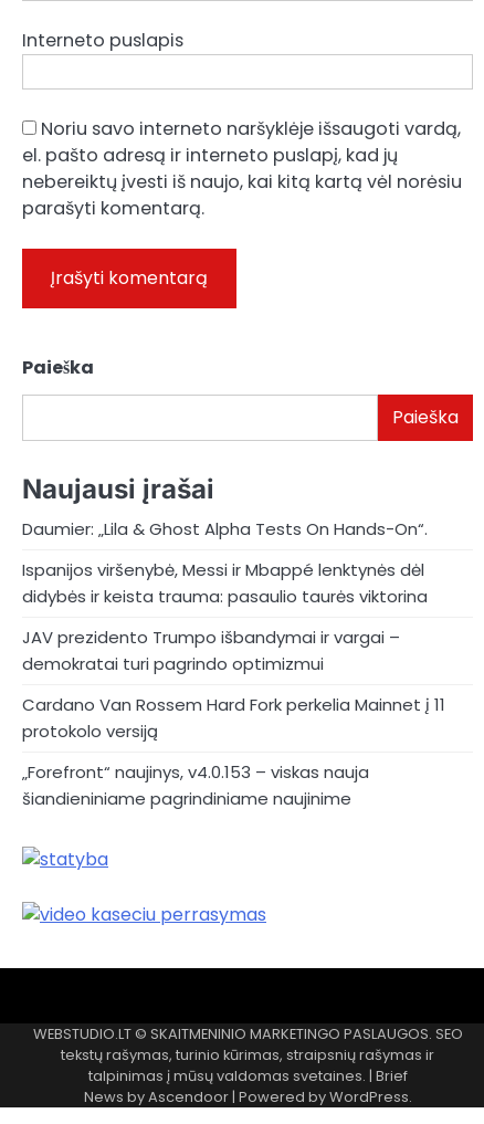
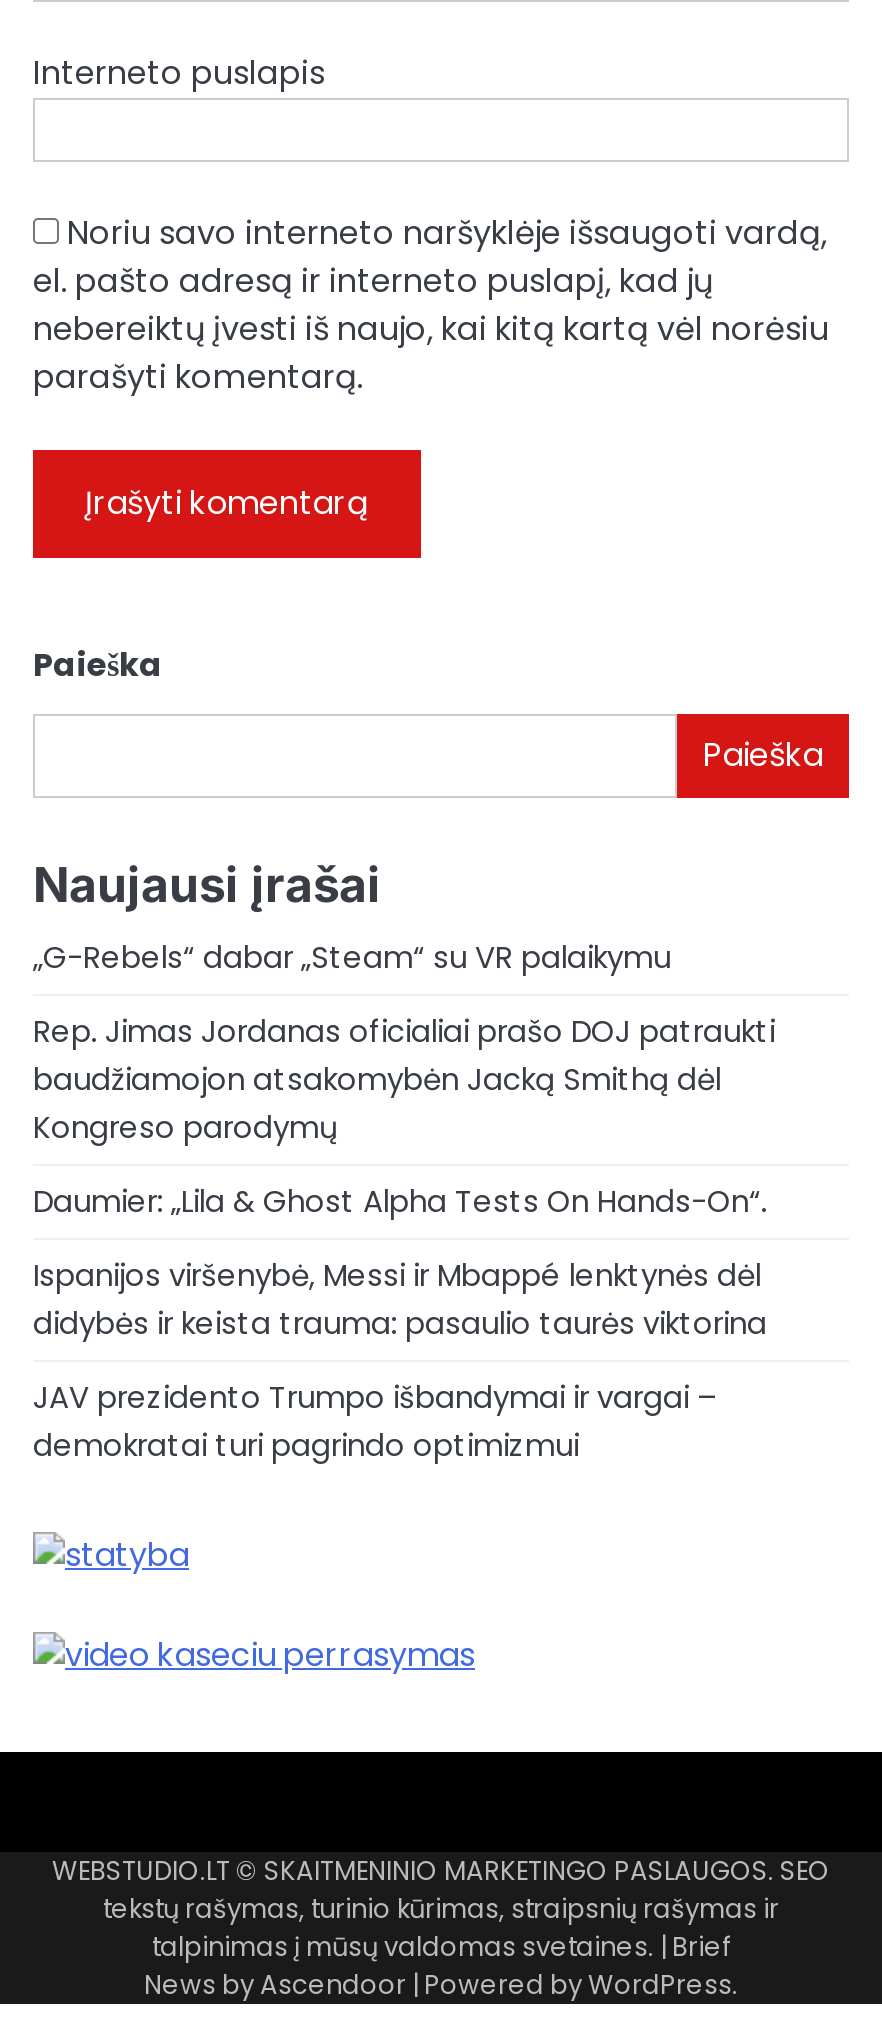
none -> [33,936,775,1148] „G-Rebels“ dabar „Steam“ su VR palaikymu | Rep. Jimas Jordanas oficialiai prašo DOJ patraukti | baudžiamojon atsakomybėn Jacką Smithą dėl | Kongreso parodymų
moved [22,517,428,675] -> [33,1180,767,1466]: Daumier: „Lila & Ghost Alpha Tests On Hands-On“. | Ispanijos viršenybė, Messi ir Mbappé lenktynės dėl | didybės ir keista trauma: pasaulio taurės viktorina | JAV prezidento Trumpo išbandymai ir vargai – | demokratai turi pagrindo optimizmui
[22,693,445,810] Cardano Van Rossem Hard Fork perkelia Mainnet į 11 | protokolo versiją | „Forefront“ naujinys, v4.0.153 – viskas nauja | šiandieniniame pagrindiniame naujinime -> none

